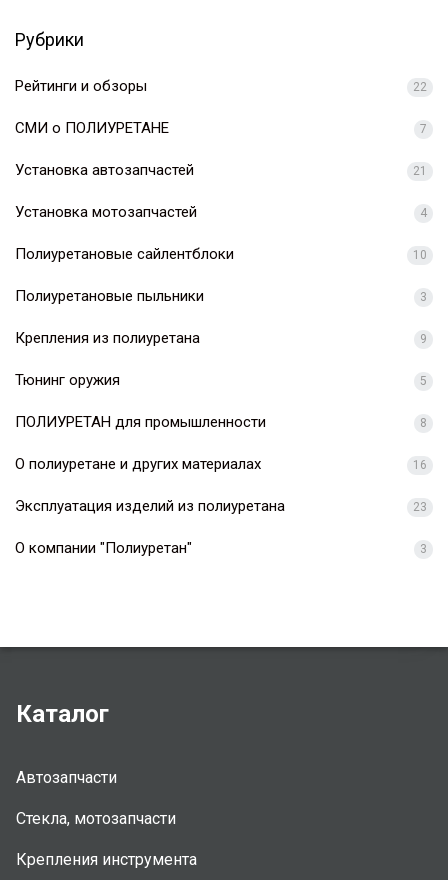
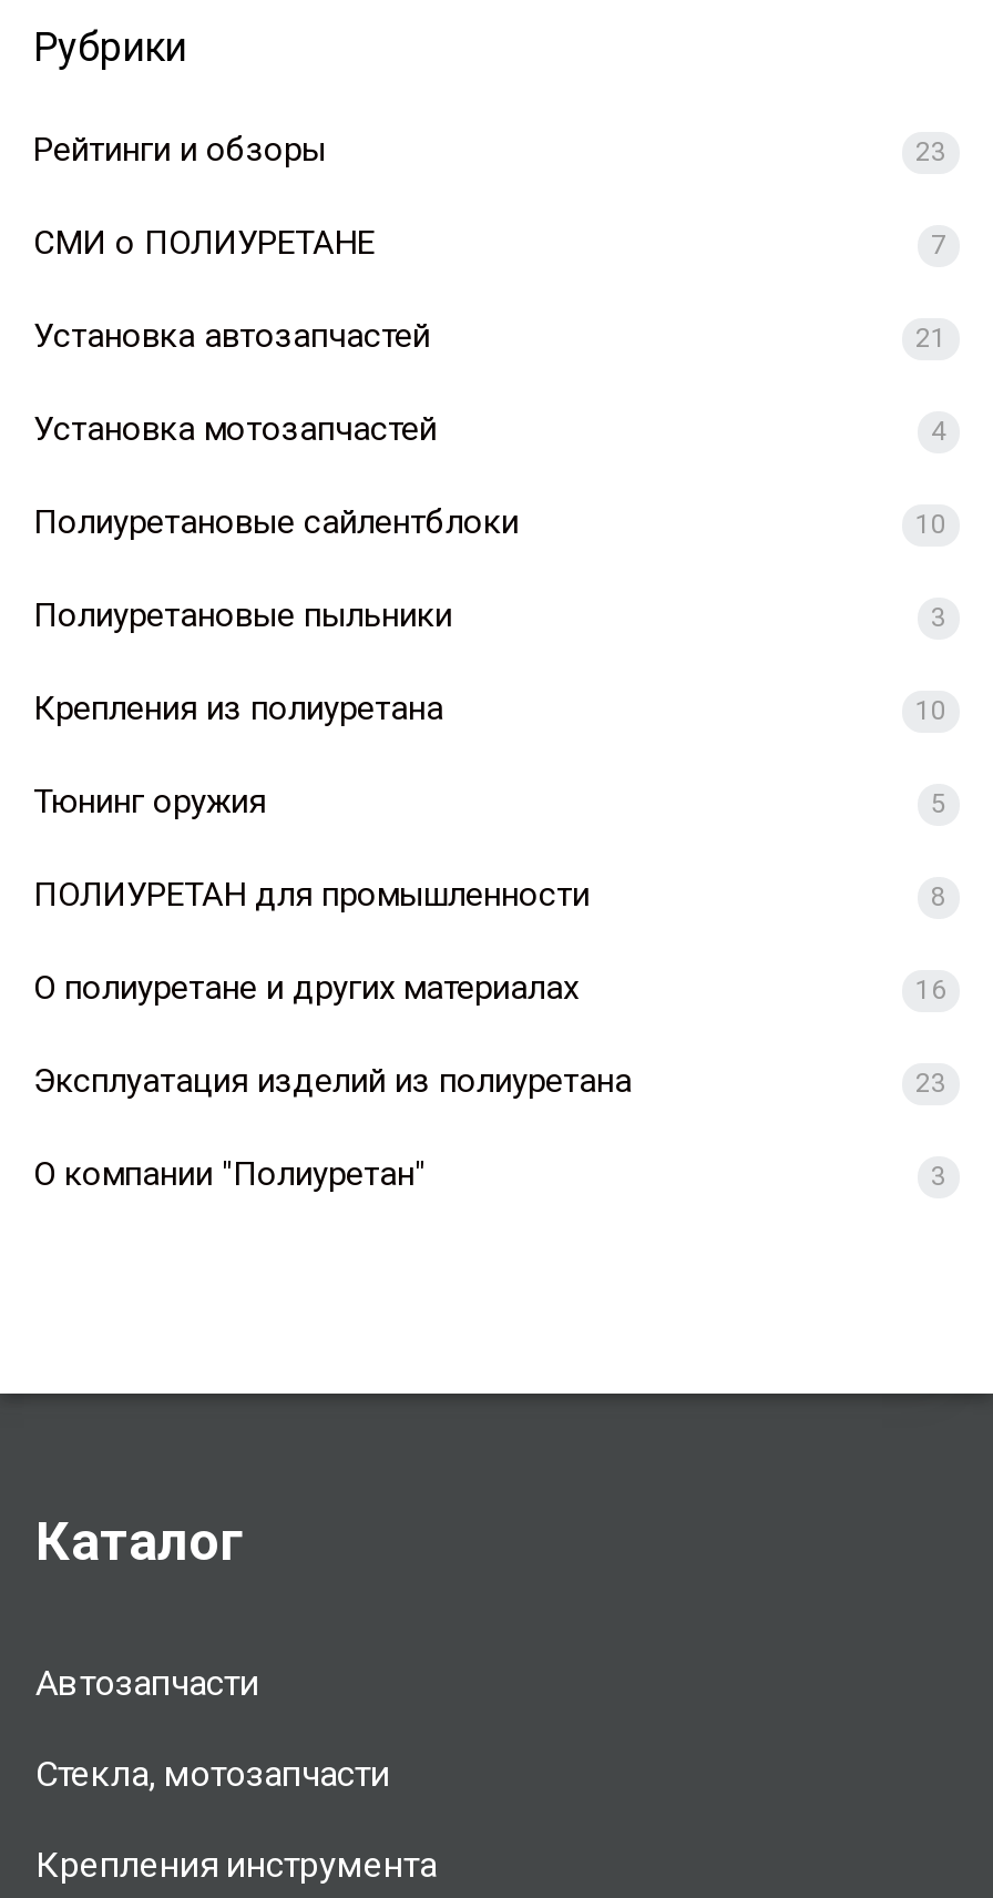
[413,80,427,94] 22 -> [915,135,946,167] 23
[420,332,427,346] 9 -> [915,694,946,725] 10

